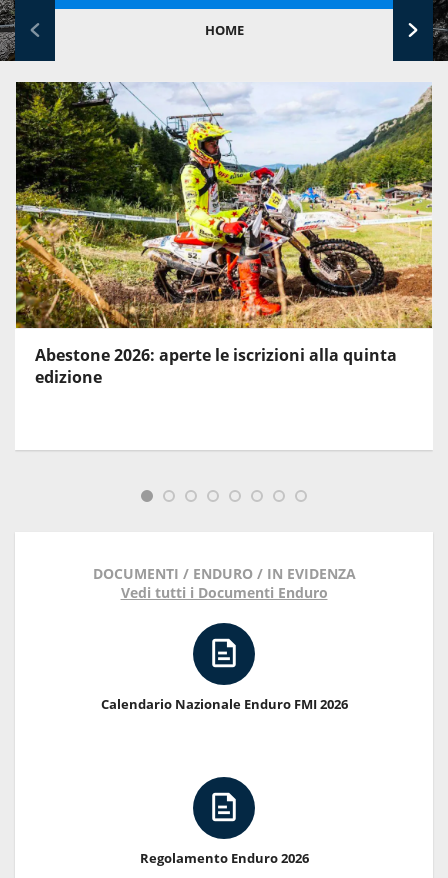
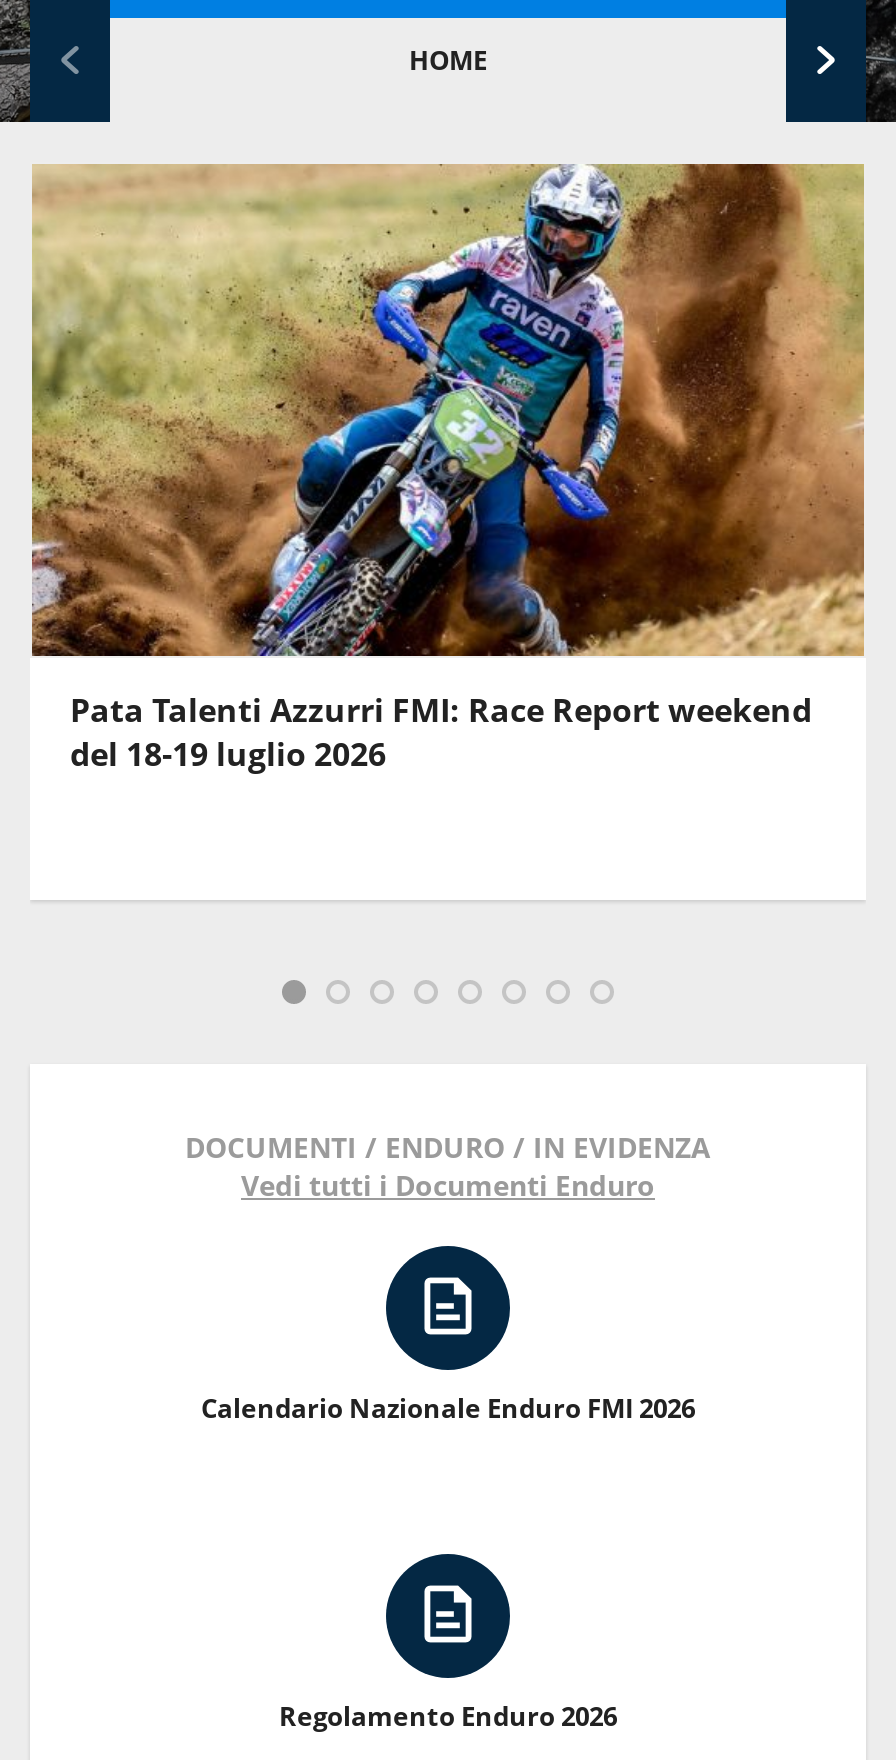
[15,81,433,388] [image] | Abestone 2026: aperte le iscrizioni alla quinta | edizione -> [30,162,866,776] [image] | Pata Talenti Azzurri FMI: Race Report weekend | del 18-19 luglio 2026

